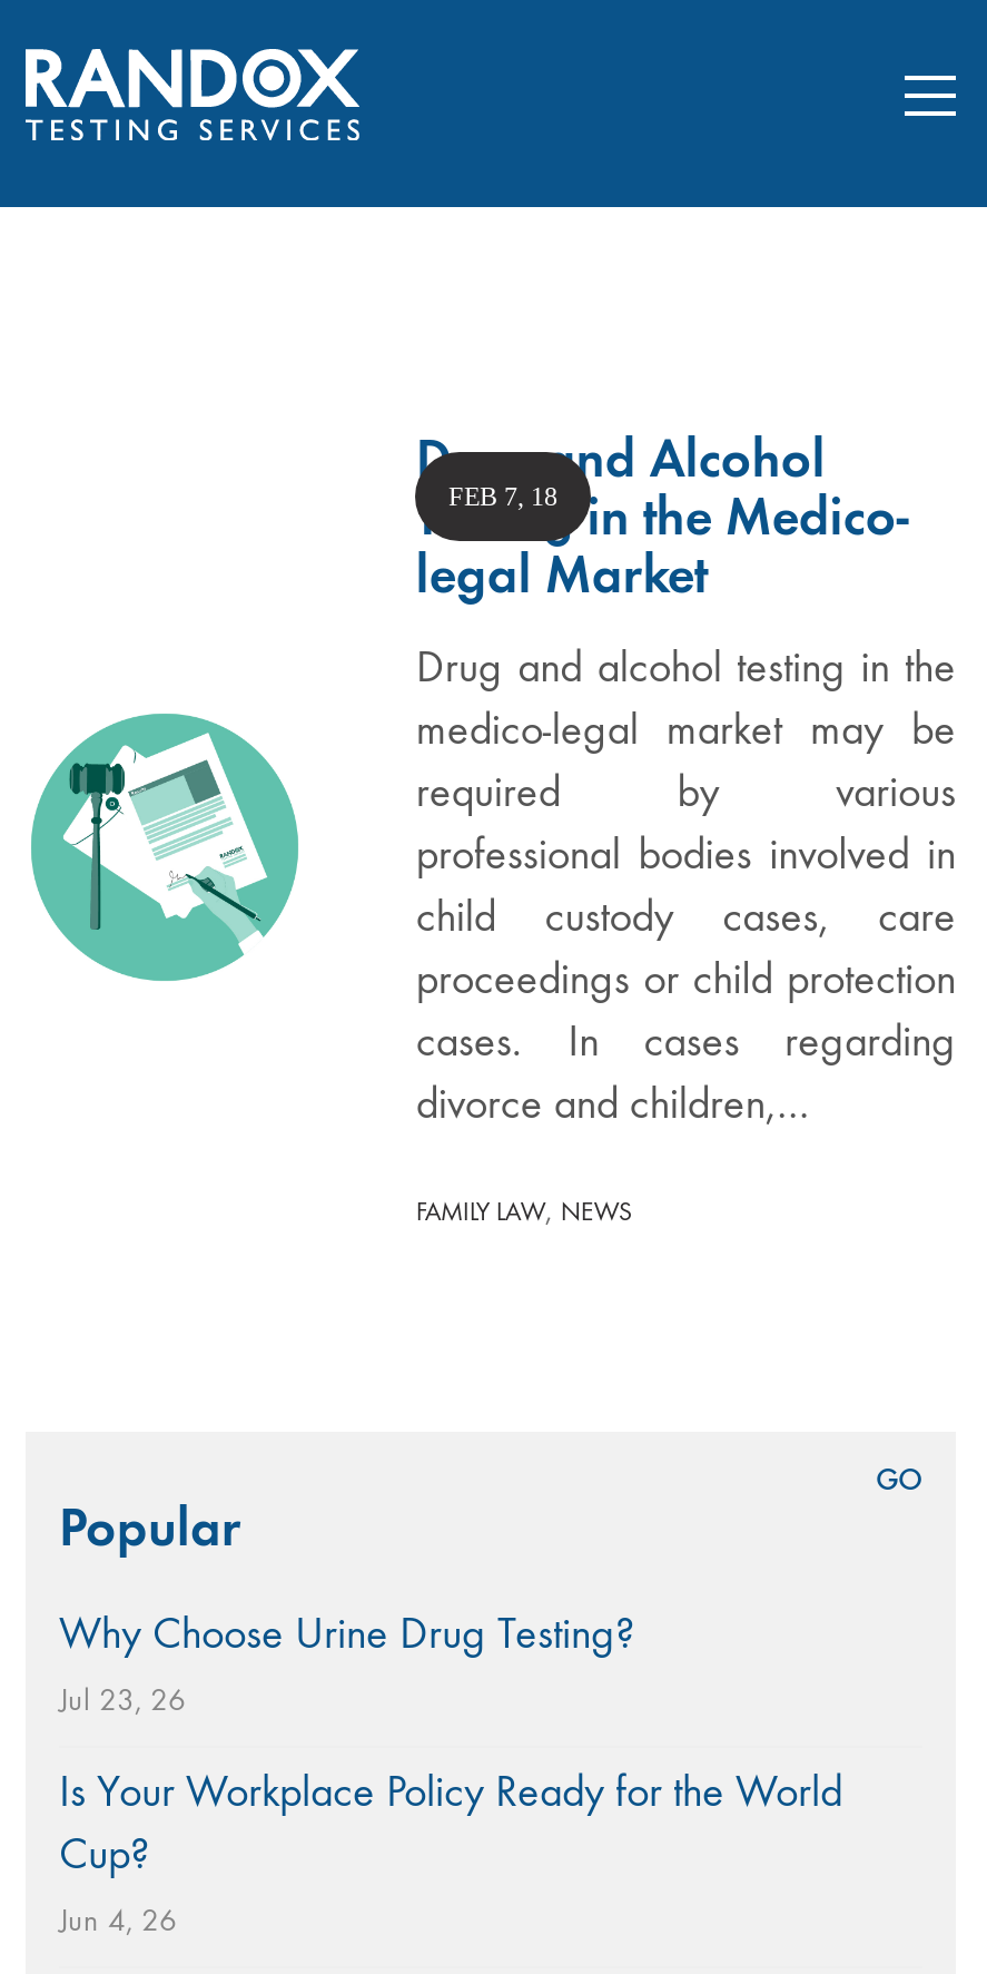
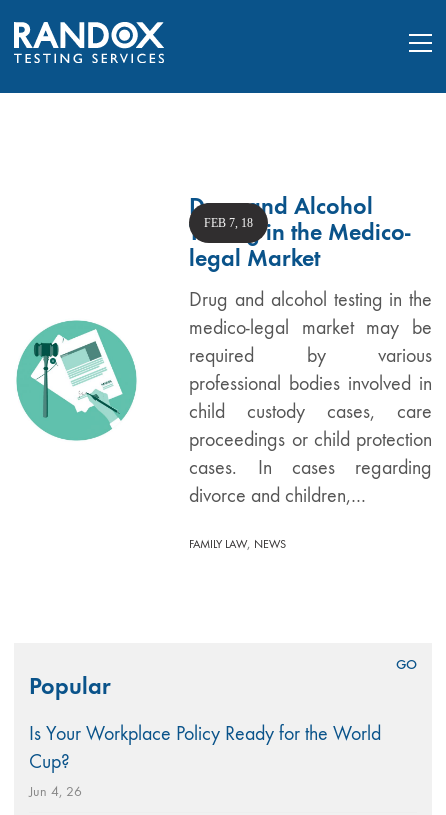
[59,1608,635,1719] Why Choose Urine Drug Testing? | Jul 23, 26 -> none

